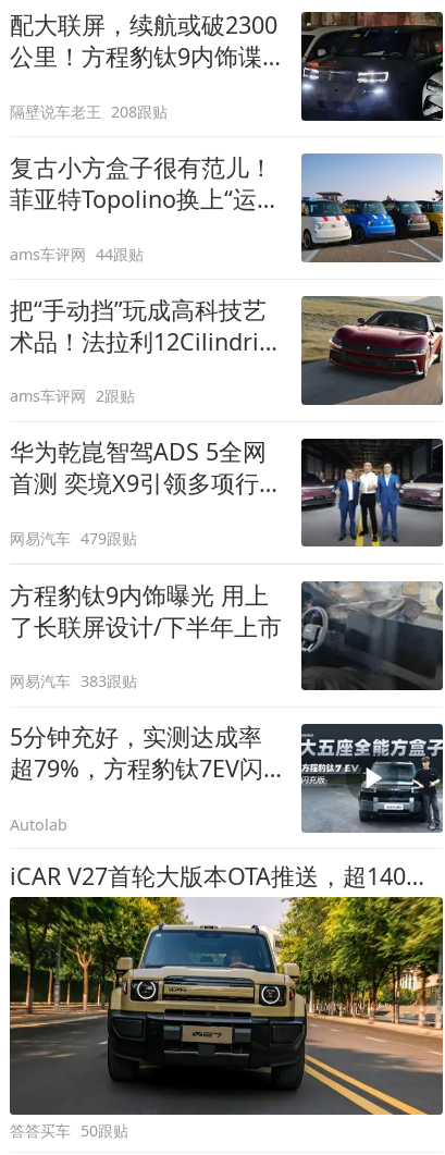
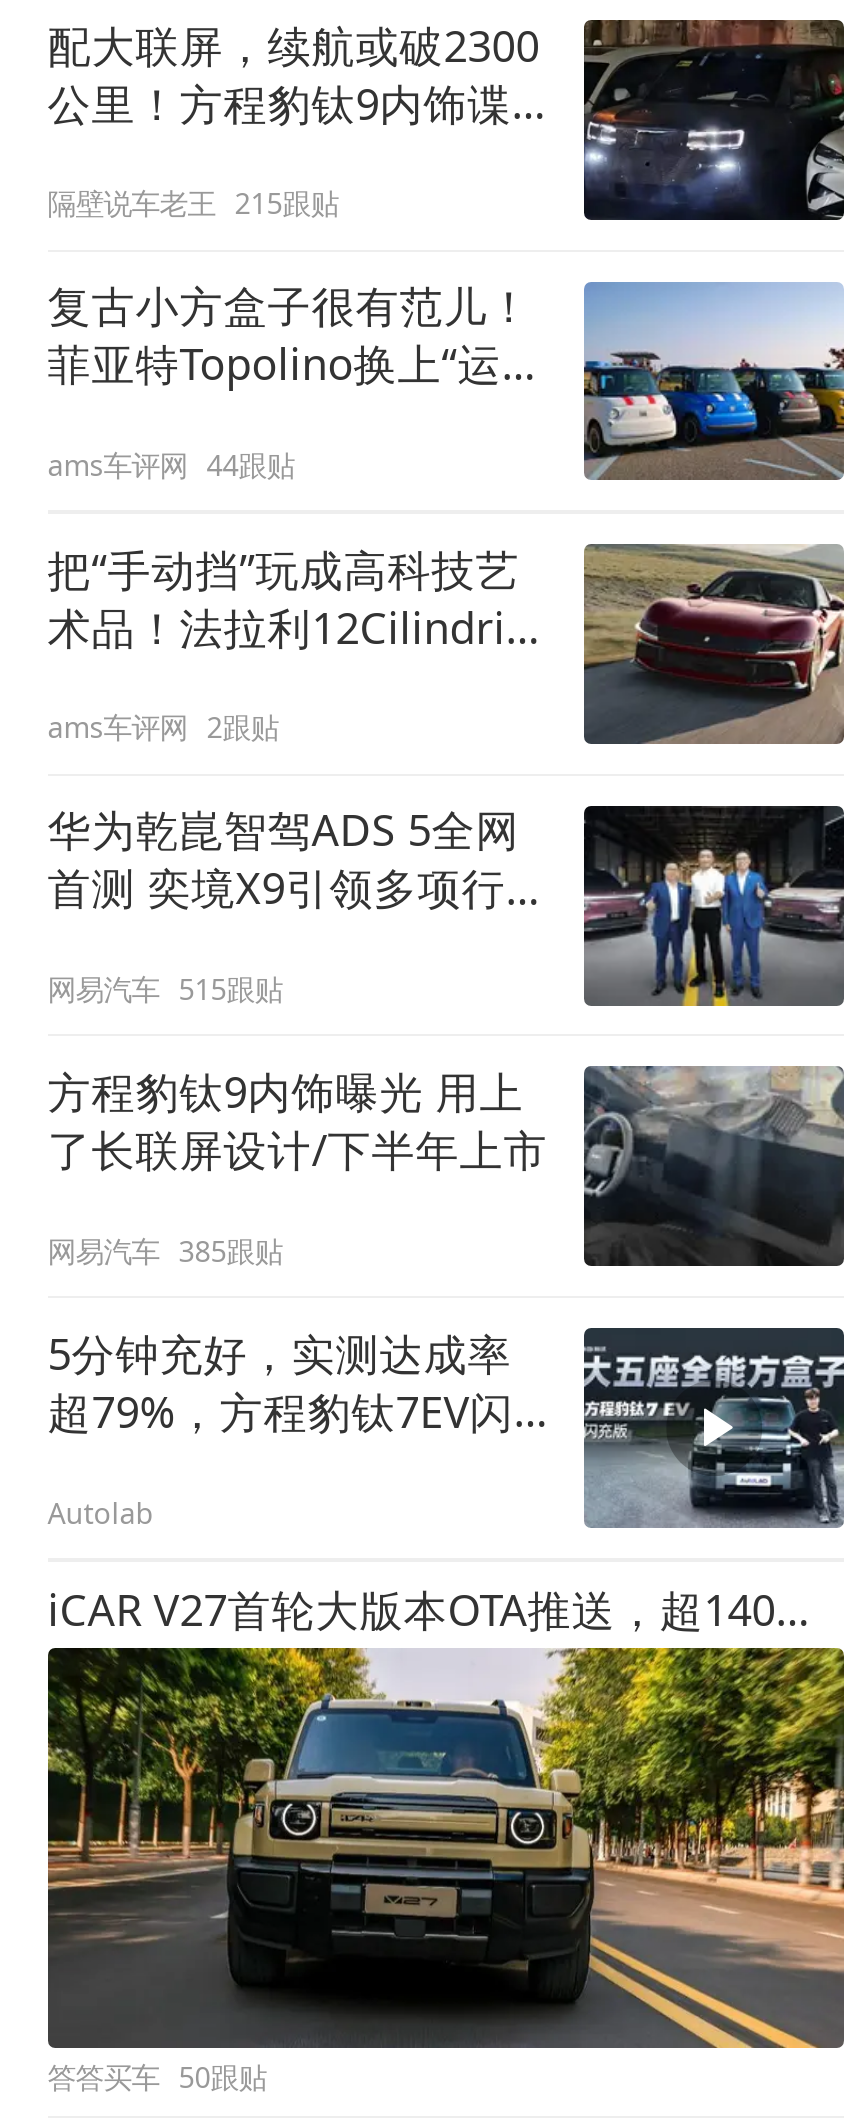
[9,101,168,122] 隔壁说车老王 208跟贴 -> [47,184,339,222] 隔壁说车老王 215跟贴
[9,528,137,548] 网易汽车 479跟贴 -> [47,969,283,1007] 网易汽车 515跟贴
[9,671,137,692] 网易汽车 383跟贴 -> [47,1231,283,1269] 网易汽车 385跟贴

